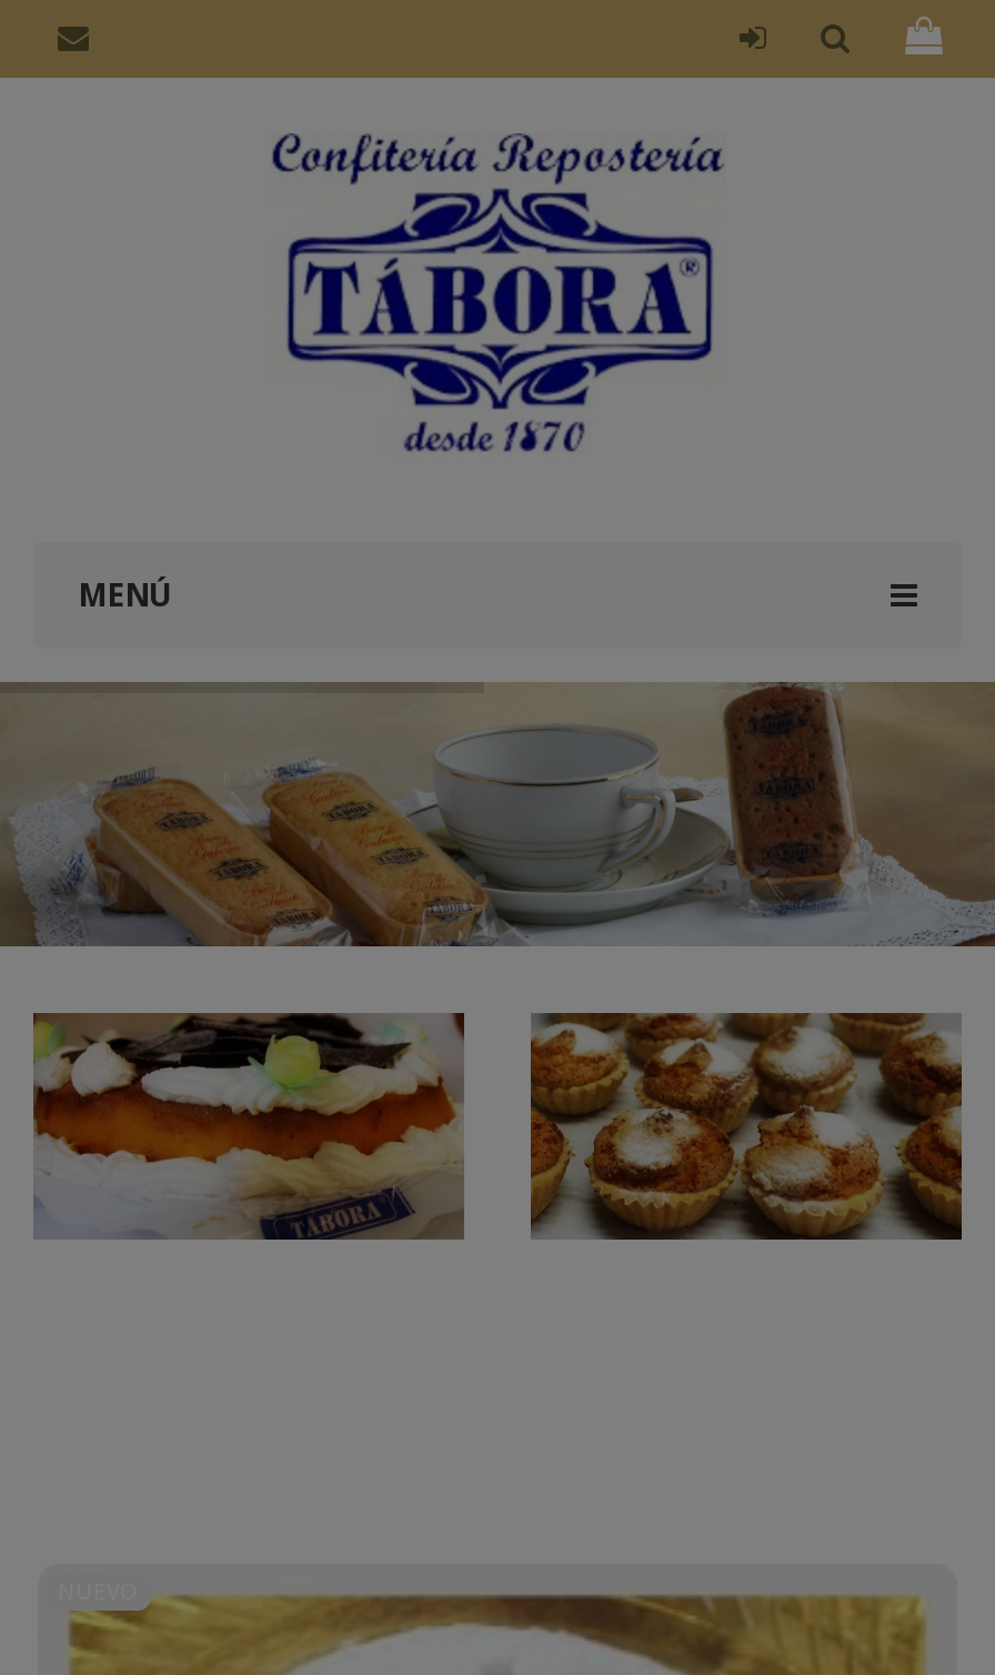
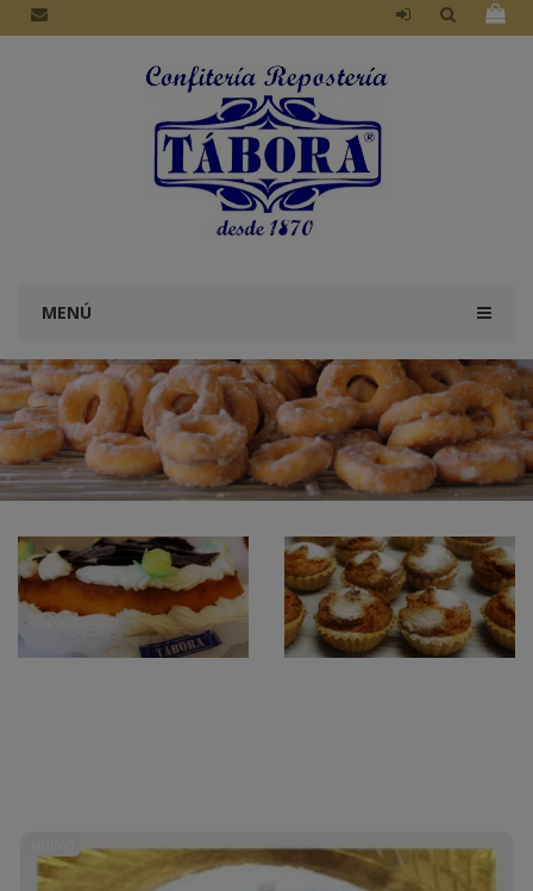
[7,682,988,949] [image] -> [4,358,529,501] [image]

